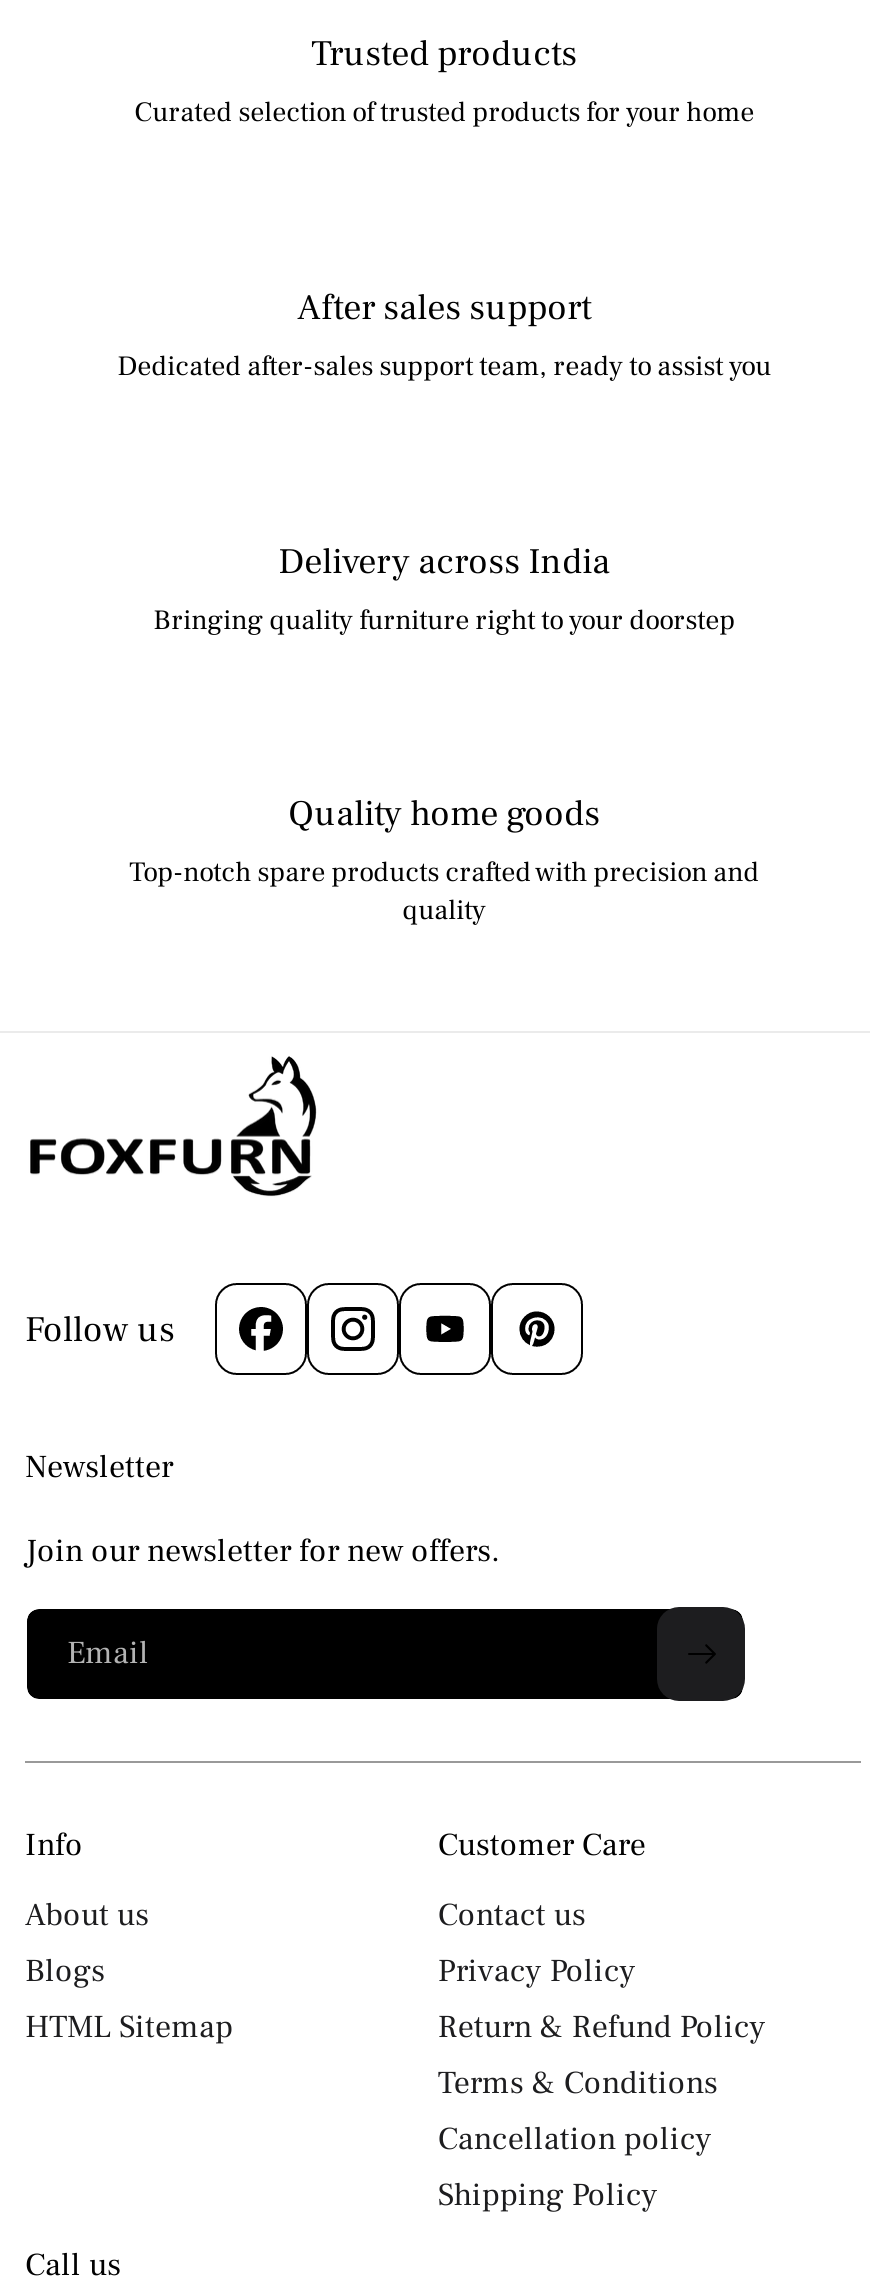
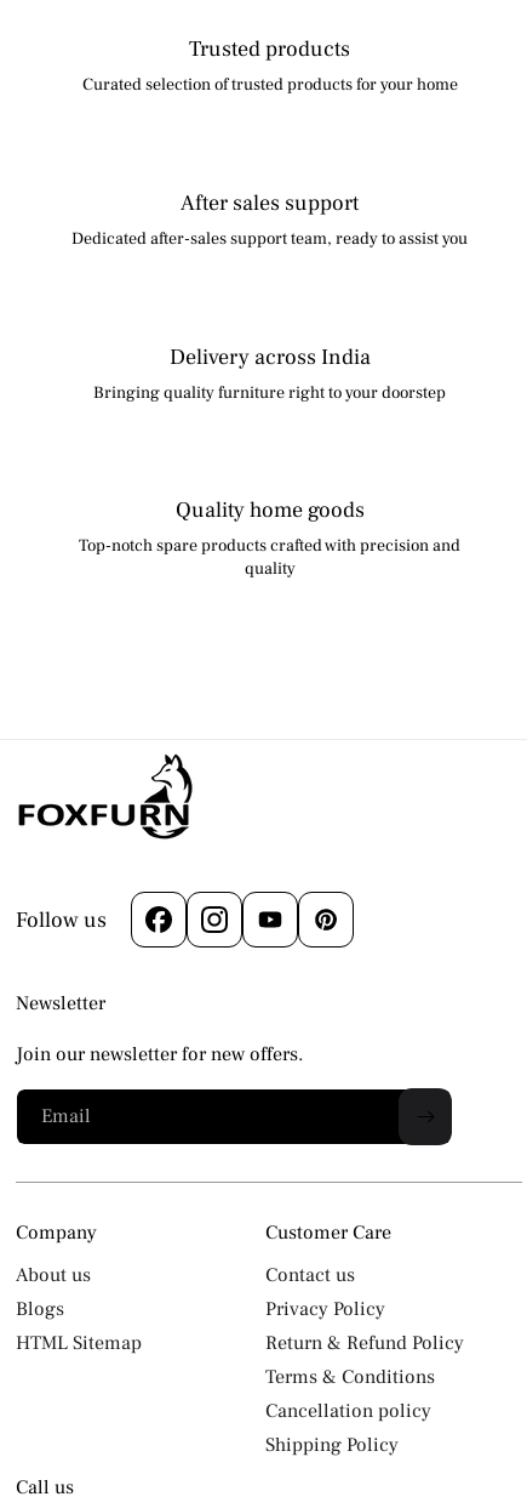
[25,1826,83,1866] Info -> [16,1220,97,1245] Company

